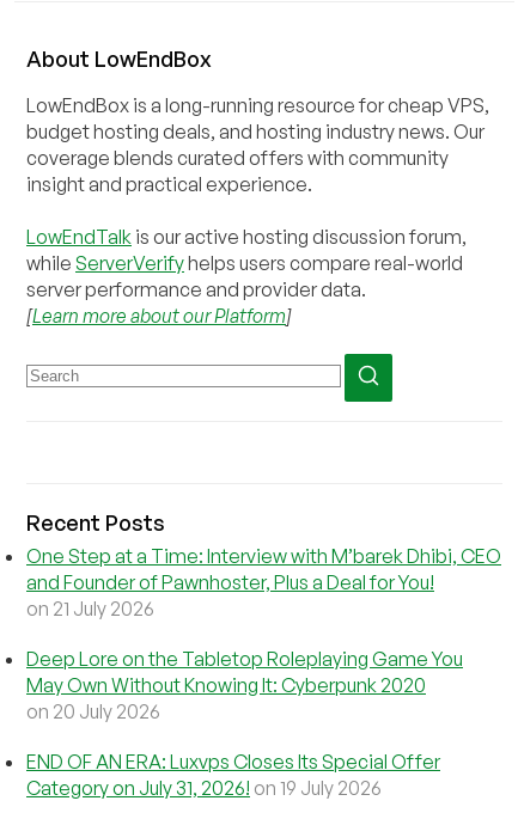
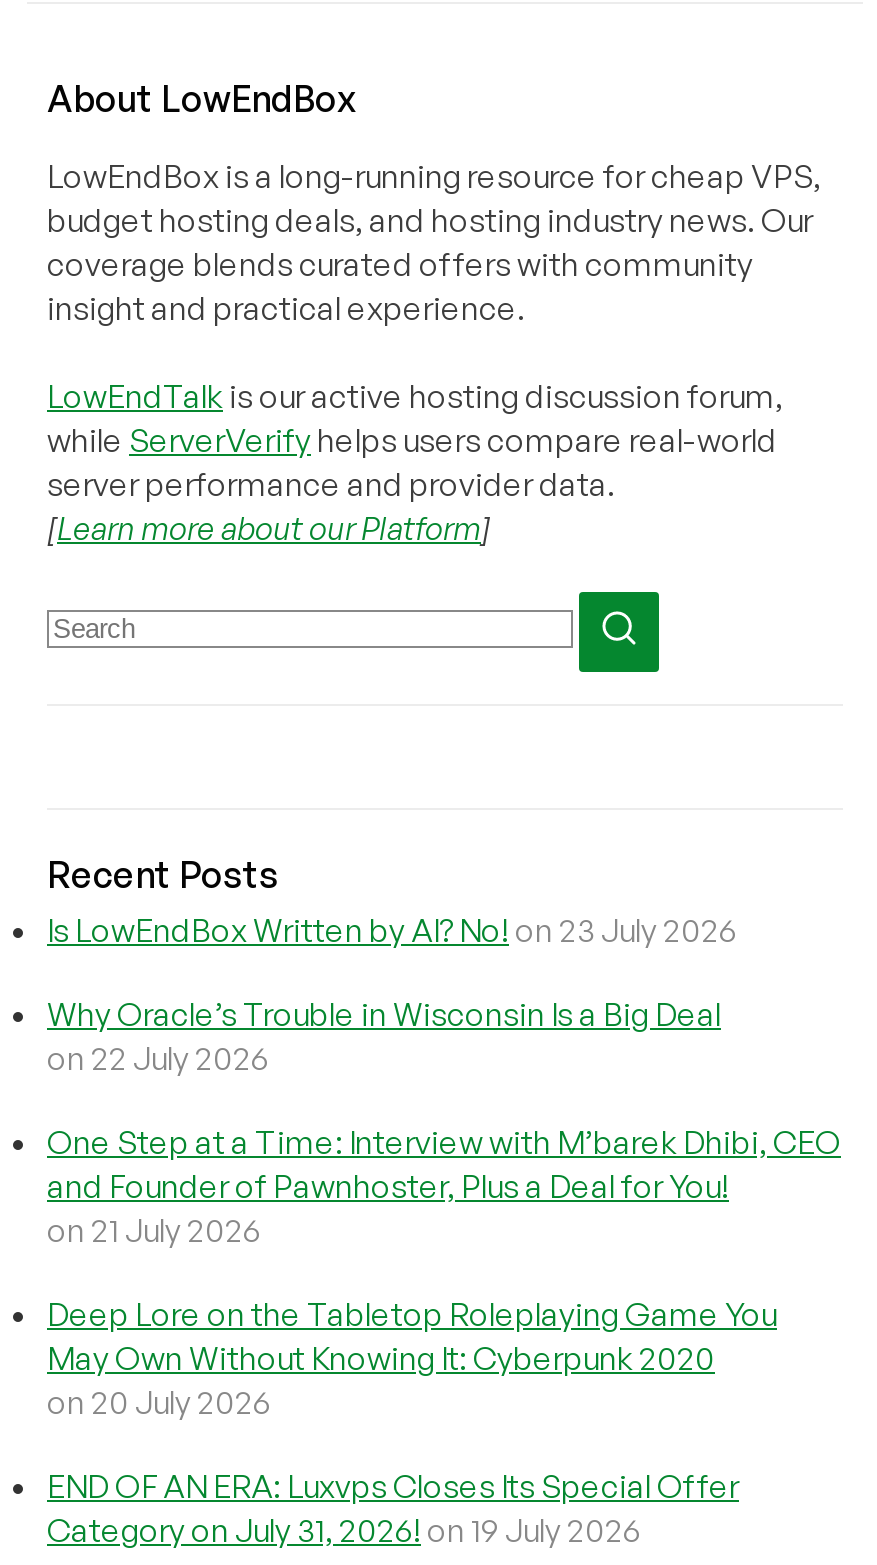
none -> [47,910,737,1078] Is LowEndBox Written by AI? No! on 23 July 2026 | Why Oracle’s Trouble in Wisconsin Is a Big Deal | on 22 July 2026

